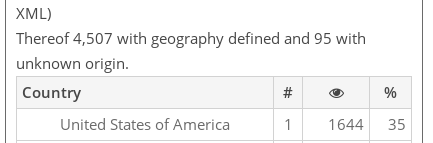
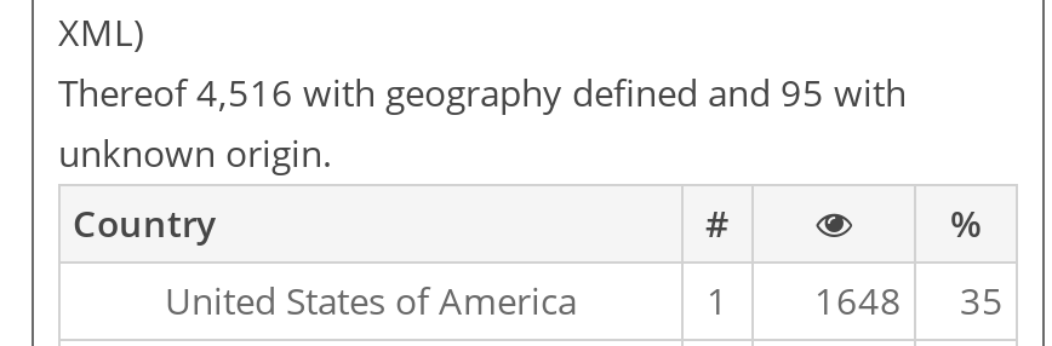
[16,28,366,48] Thereof 4,507 with geography defined and 95 with -> [58,67,907,116] Thereof 4,516 with geography defined and 95 with
[283,114,406,134] 1 1644 35 -> [707,275,1004,324] 1 1648 35

